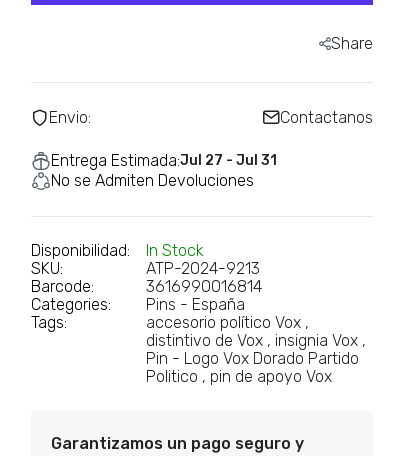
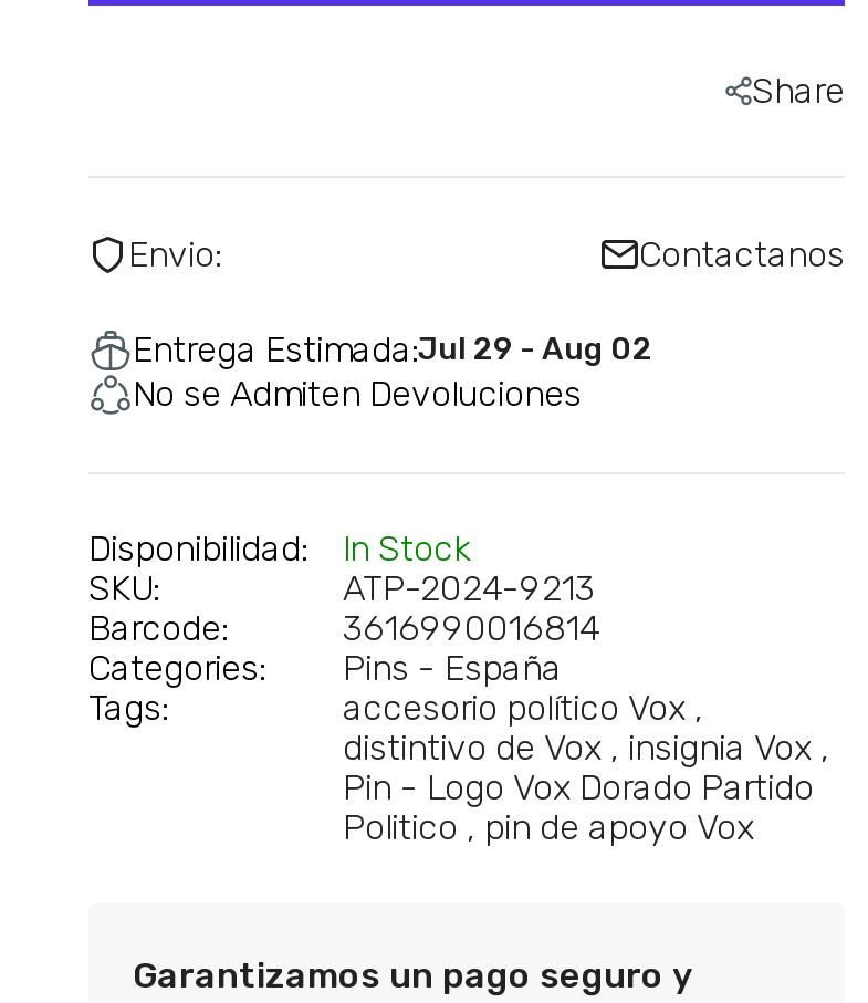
[51,151,277,170] Entrega Estimada:Jul 27 - Jul 31 -> [133,328,652,370] Entrega Estimada:Jul 29 - Aug 02

